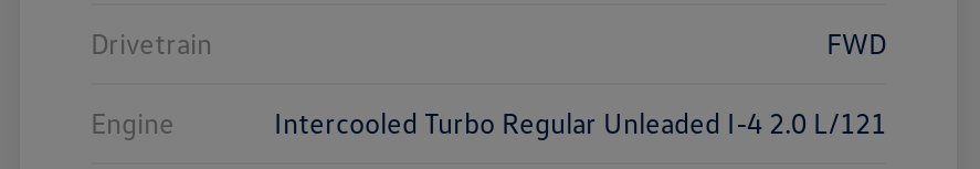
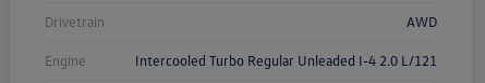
[826,26,886,61] FWD -> [407,13,437,30] AWD

